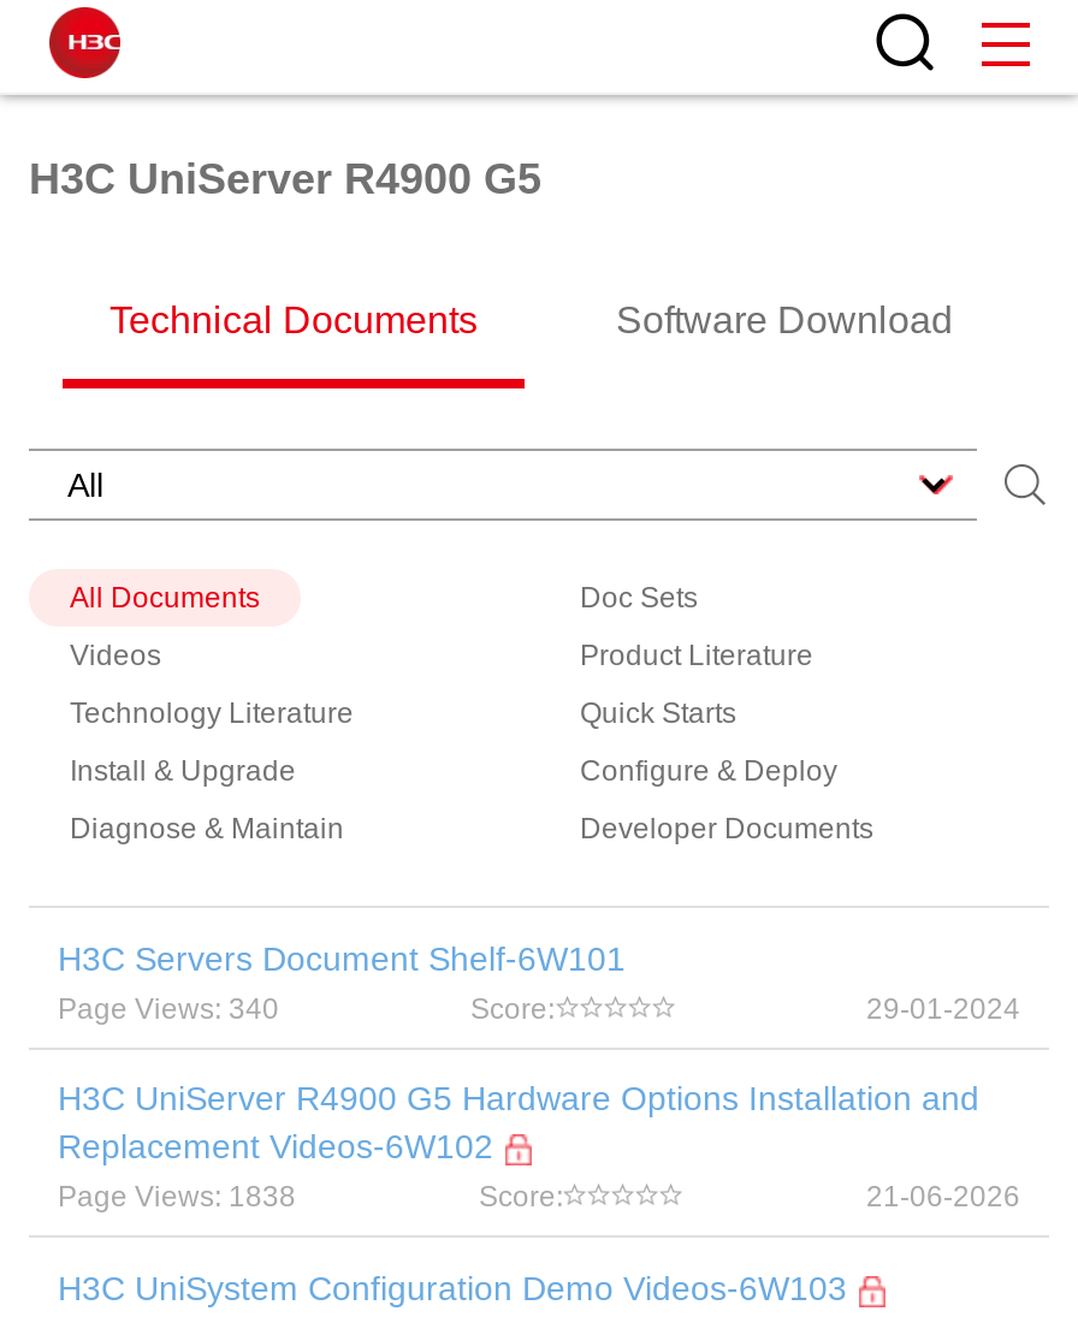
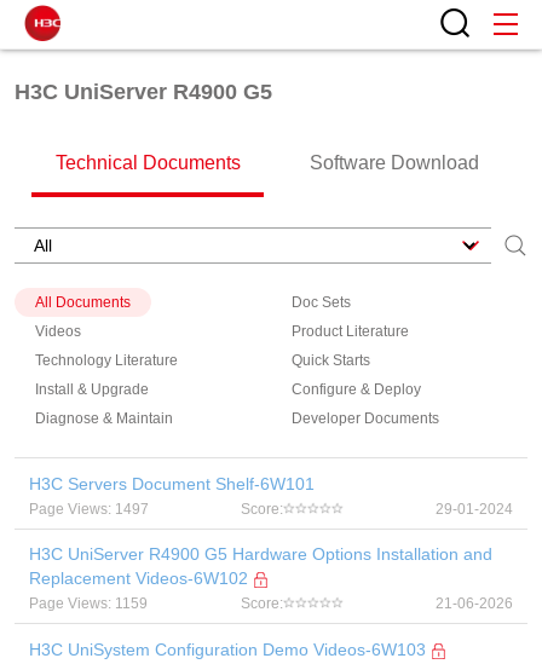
[58,992,279,1026] Page Views: 340 -> [29,501,149,518] Page Views: 1497
[58,1180,296,1214] Page Views: 1838 -> [29,595,148,612] Page Views: 1159

